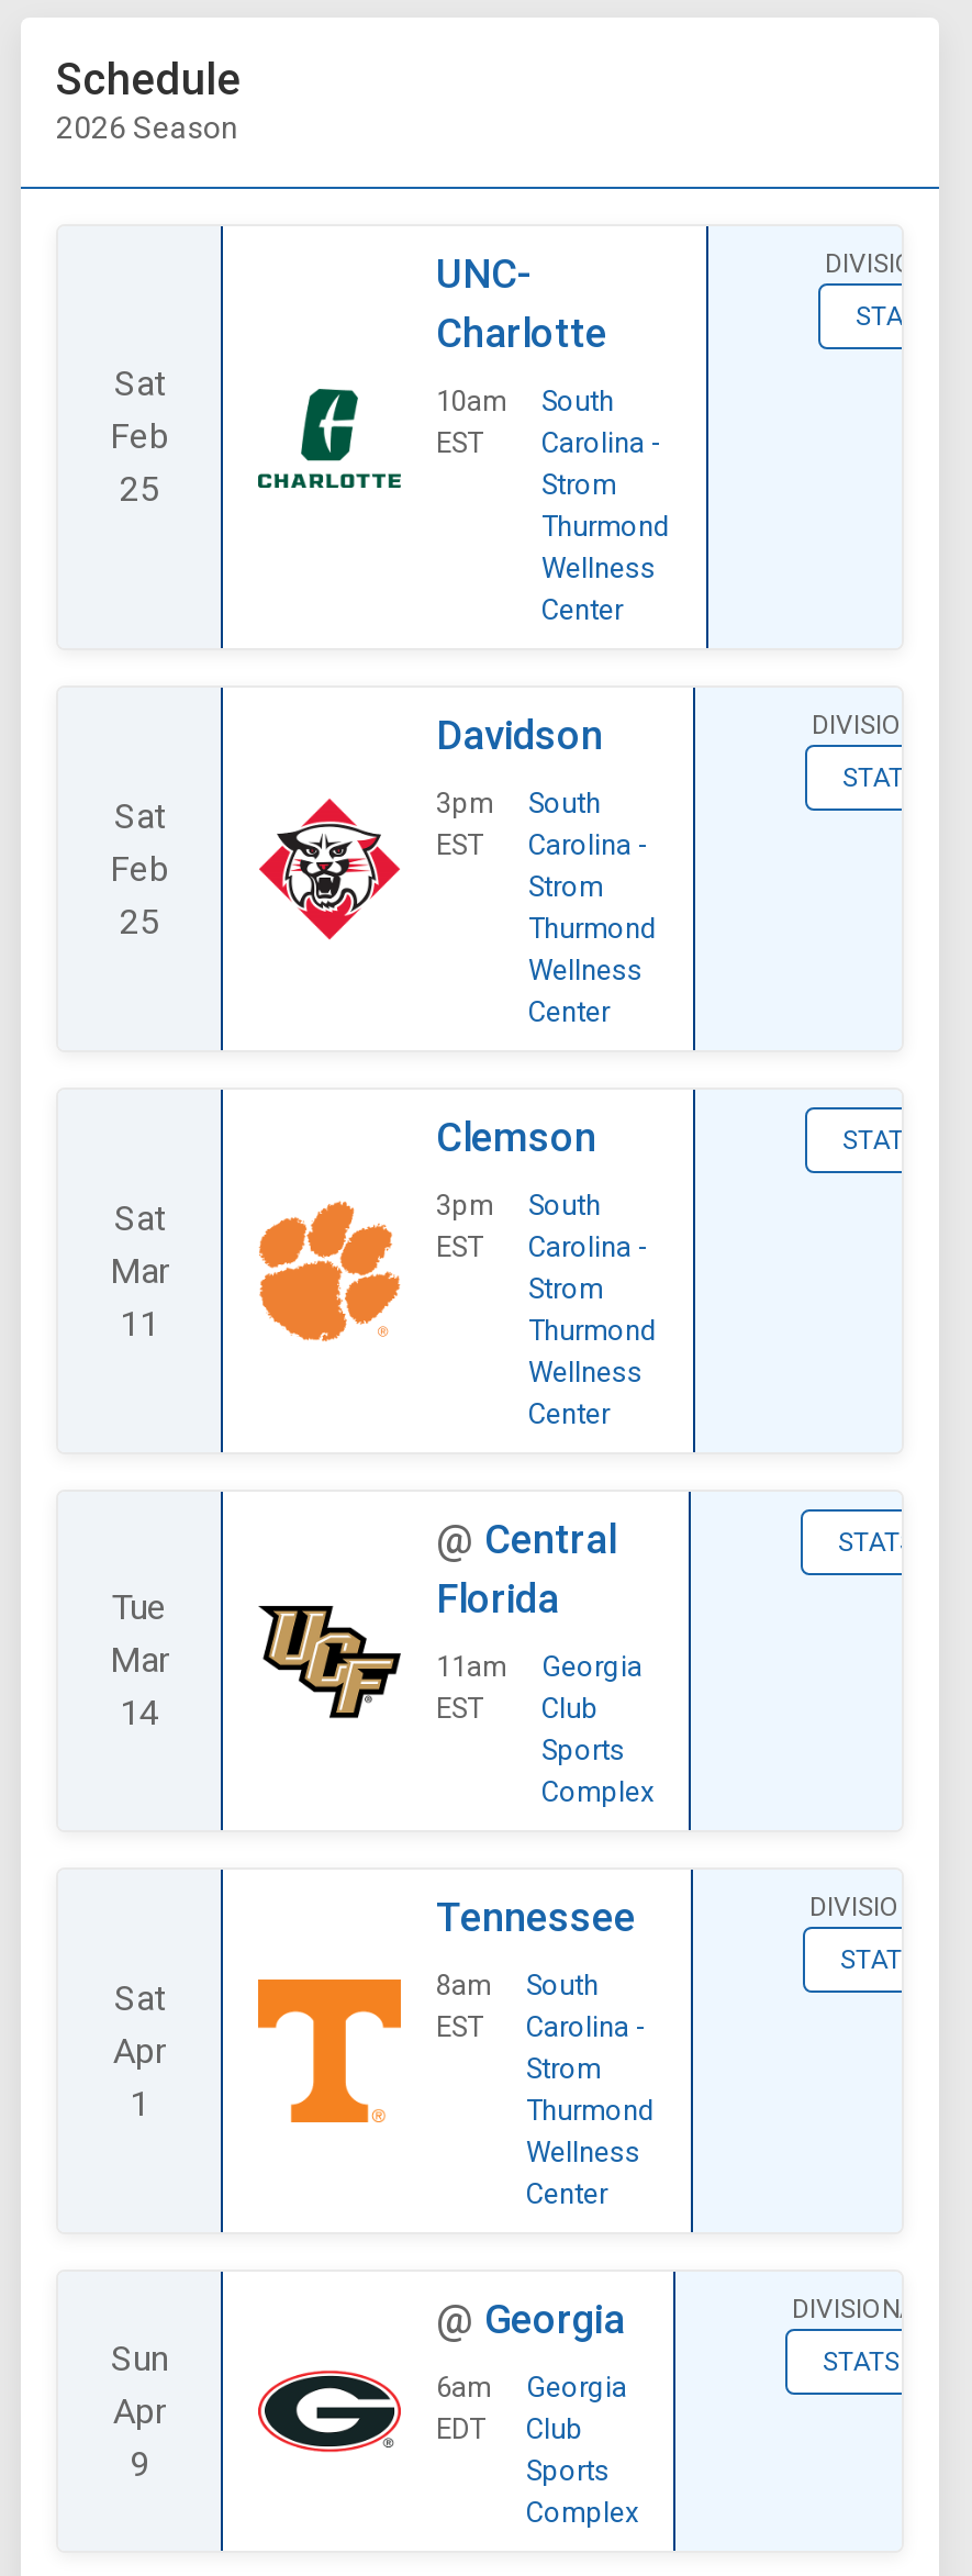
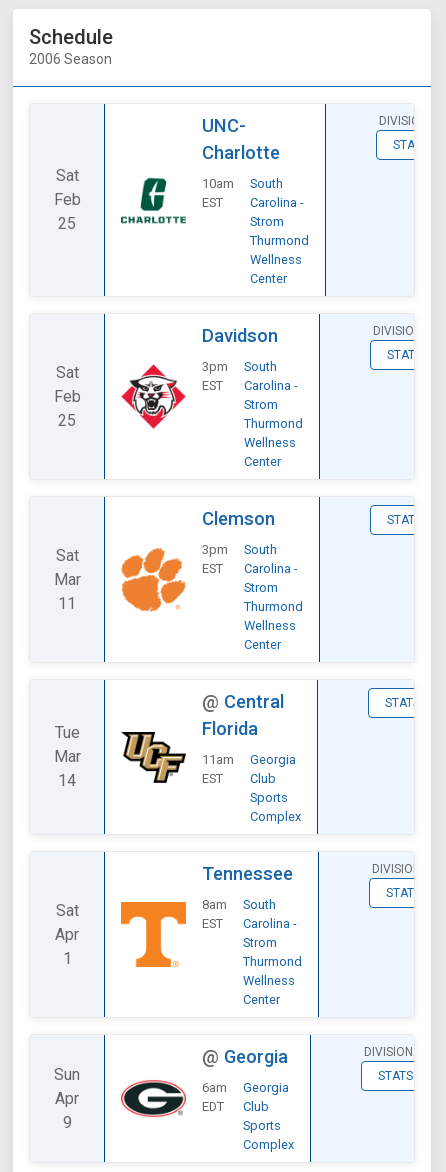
[56,110,238,145] 2026 Season -> [29,51,112,67] 2006 Season

